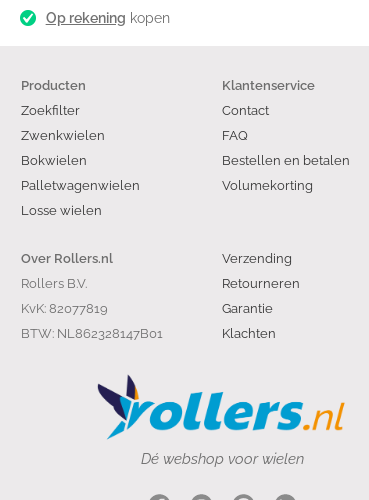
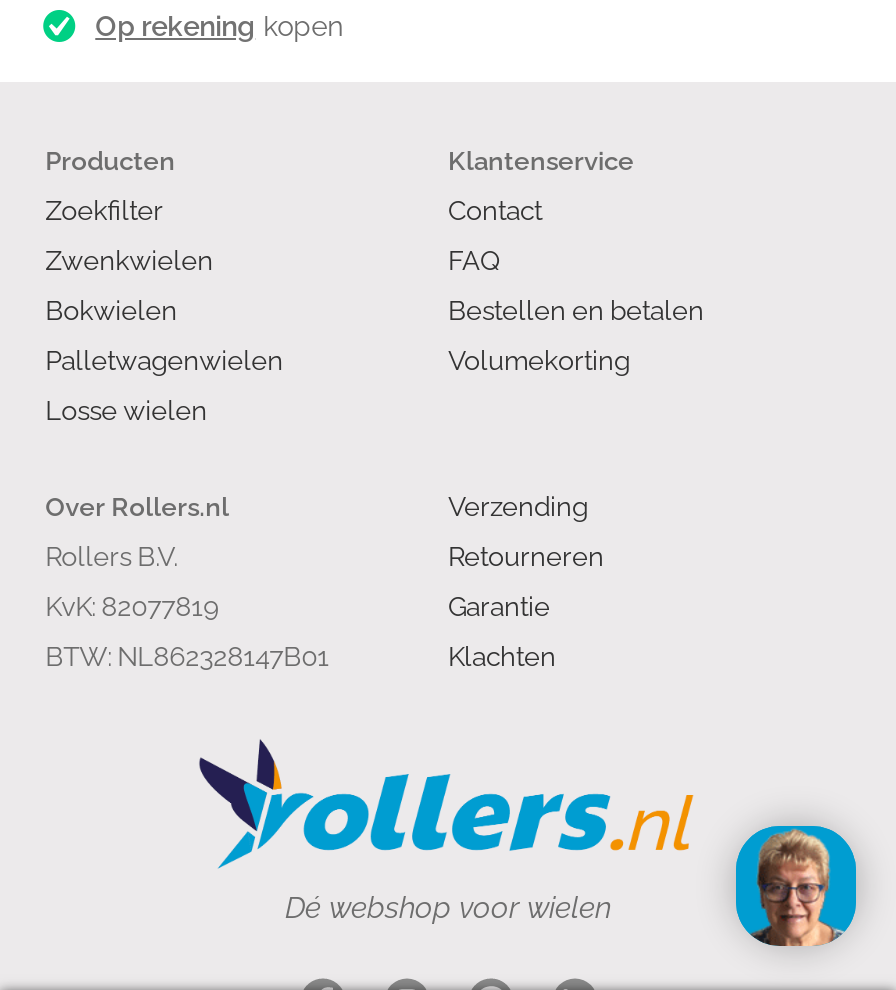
none -> [732,822,860,950] [image]

